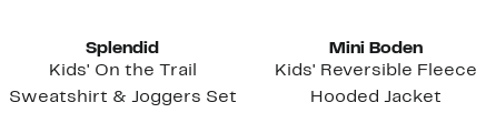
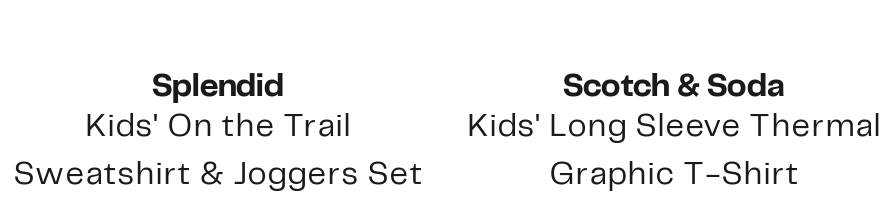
[275,41,477,79] Mini Boden | Kids' Reversible Fleece -> [467,74,881,142] Scotch & Soda | Kids' Long Sleeve Thermal
[310,90,442,105] Hooded Jacket -> [549,162,799,190] Graphic T-Shirt

